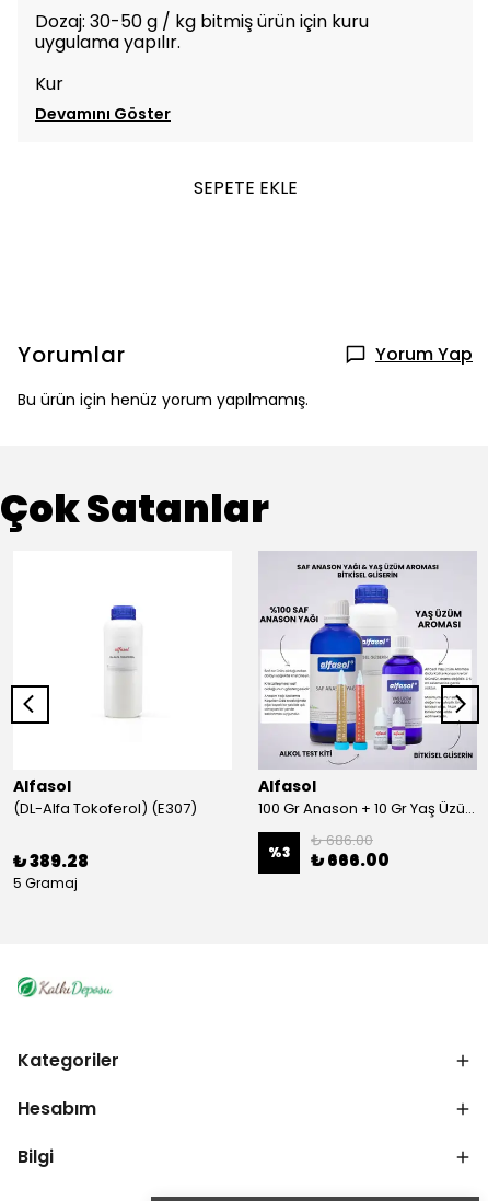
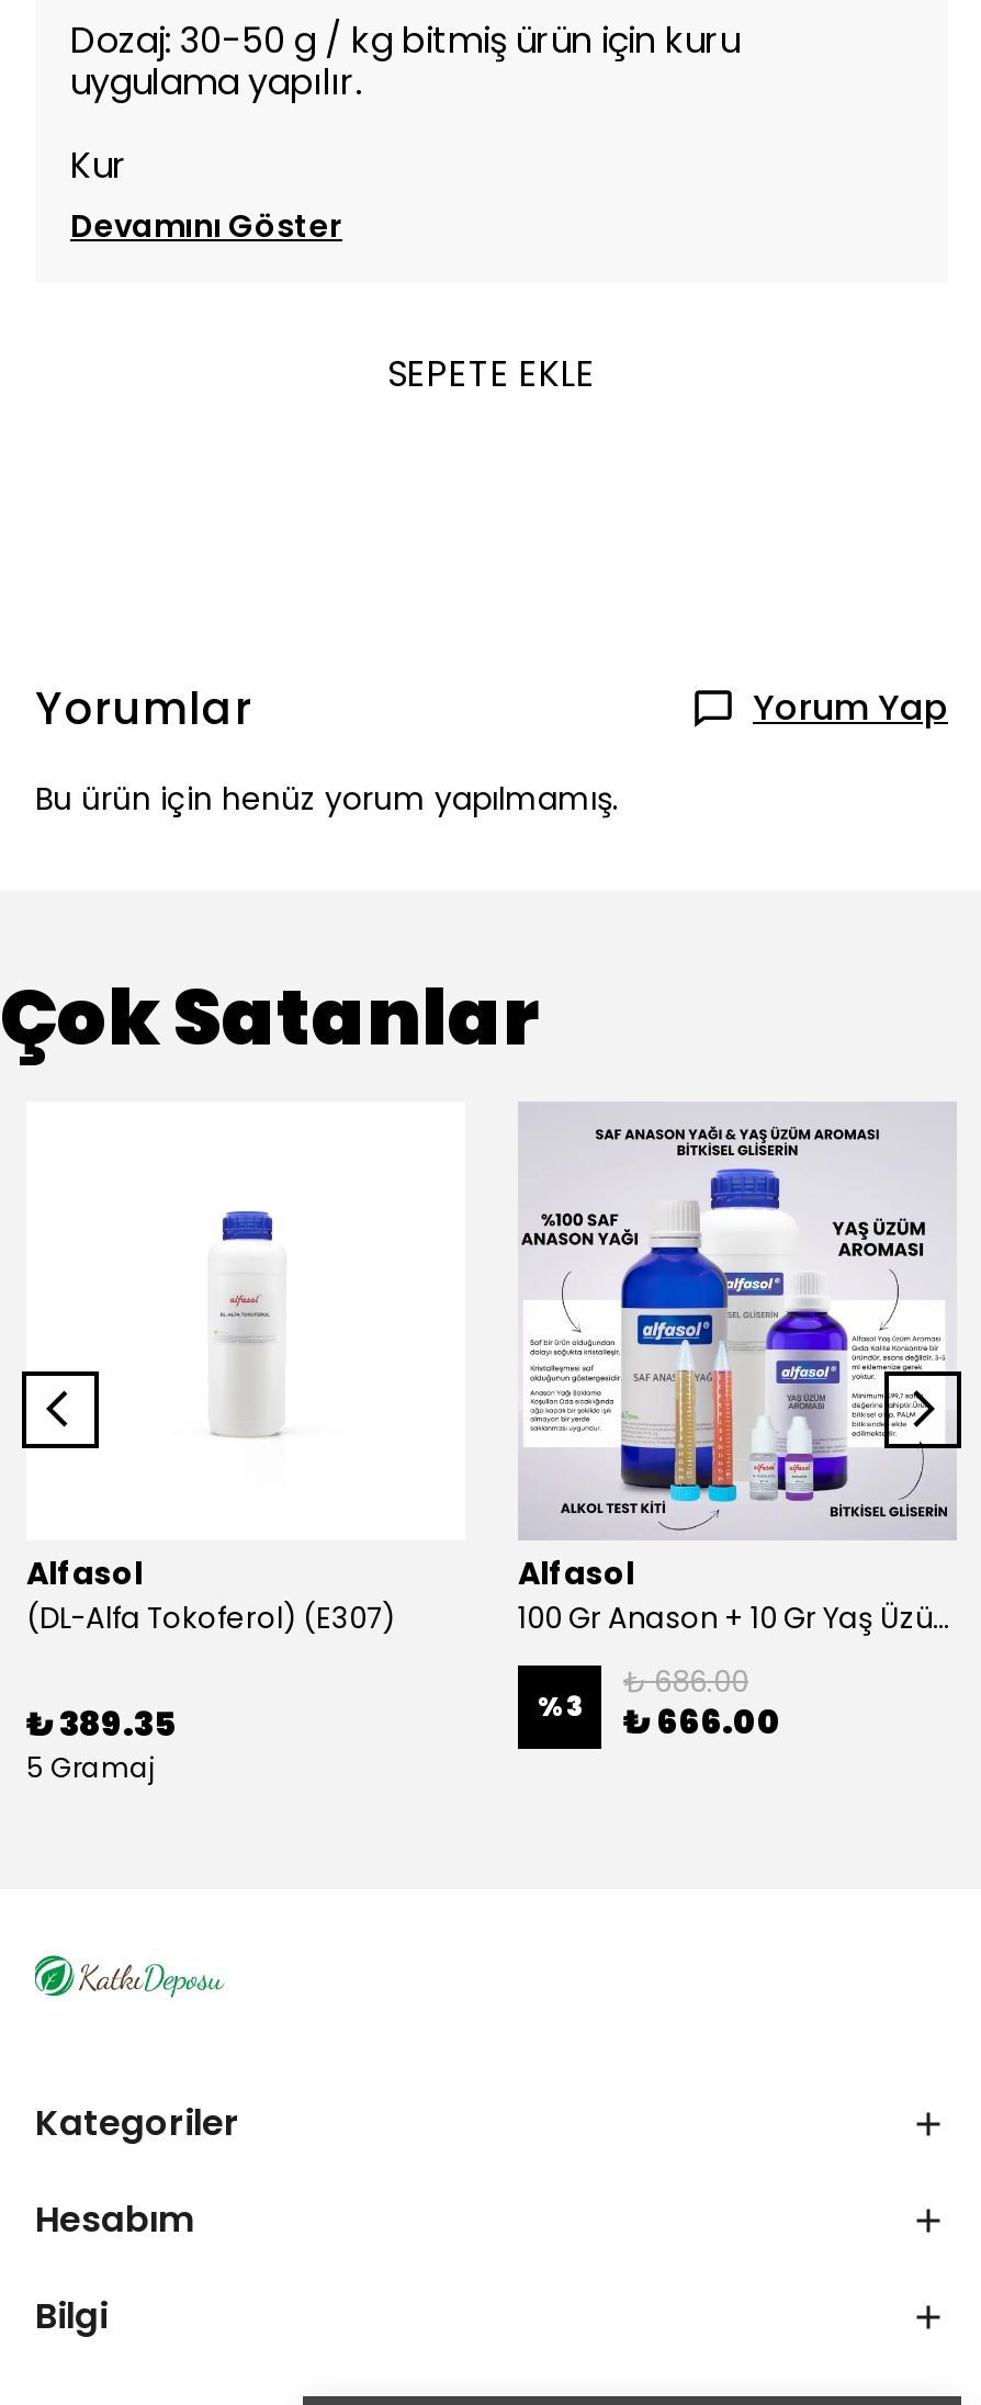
[13,850,89,873] ₺ 389.28 -> [26,1701,176,1747] ₺ 389.35

